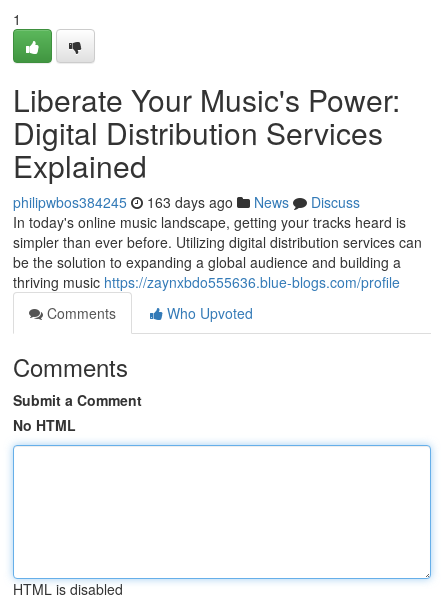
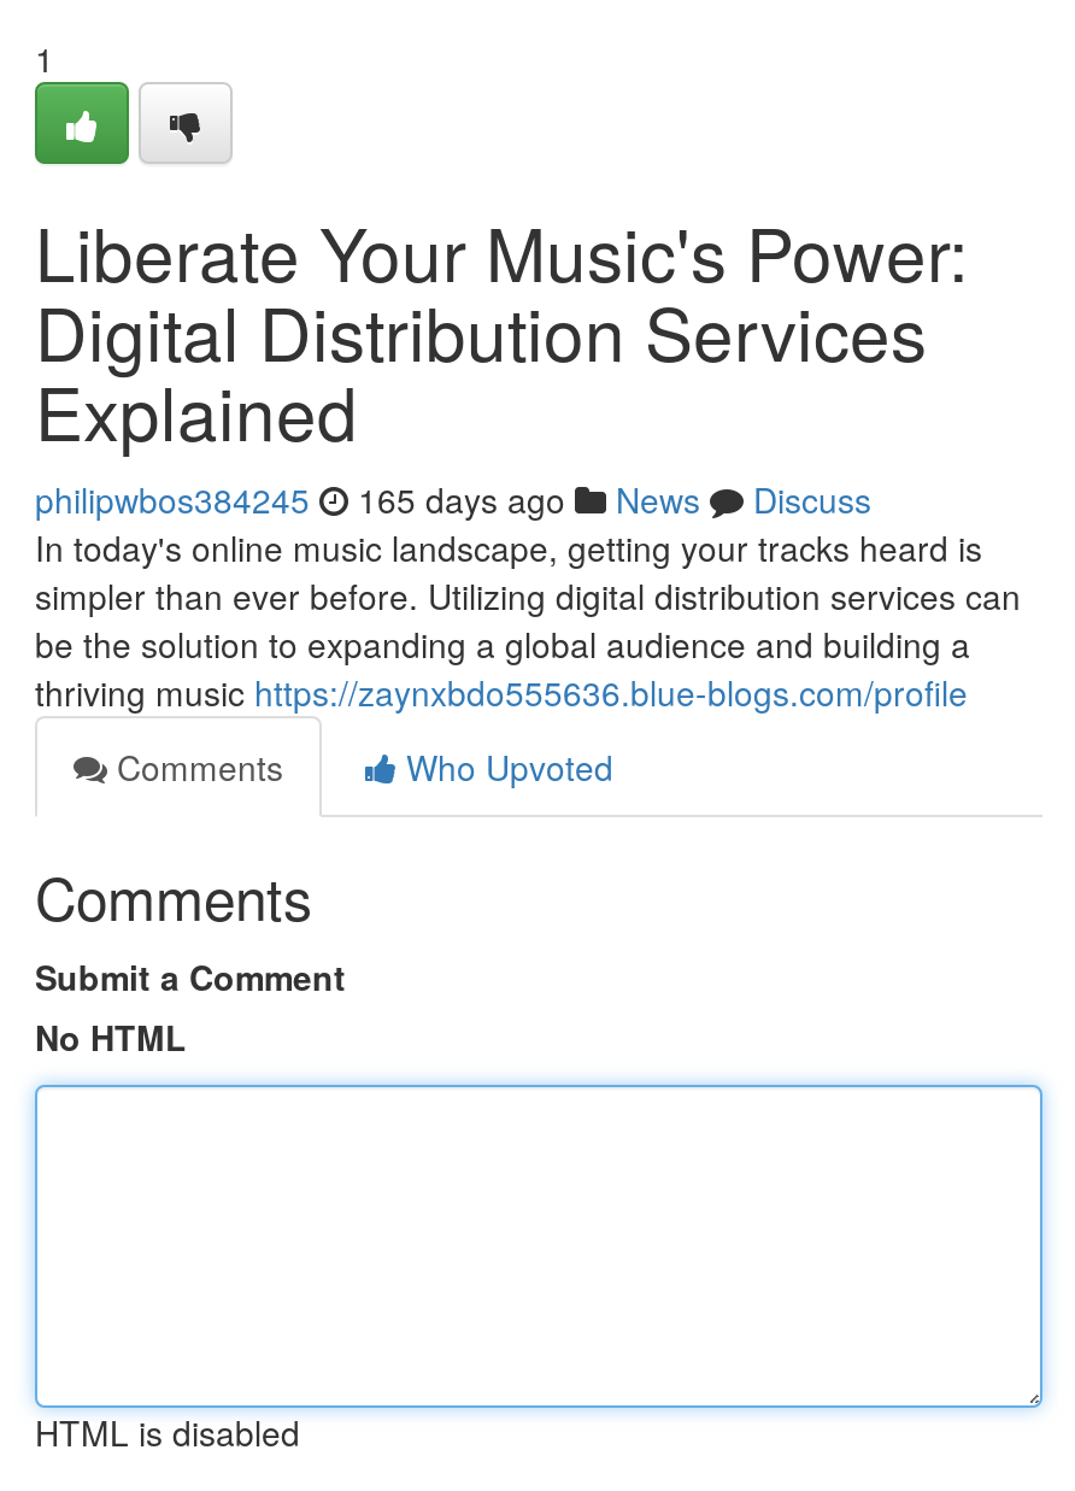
[13,192,360,212] philipwbos384245 163 days ago News Discuss -> [35,475,871,523] philipwbos384245 165 days ago News Discuss

